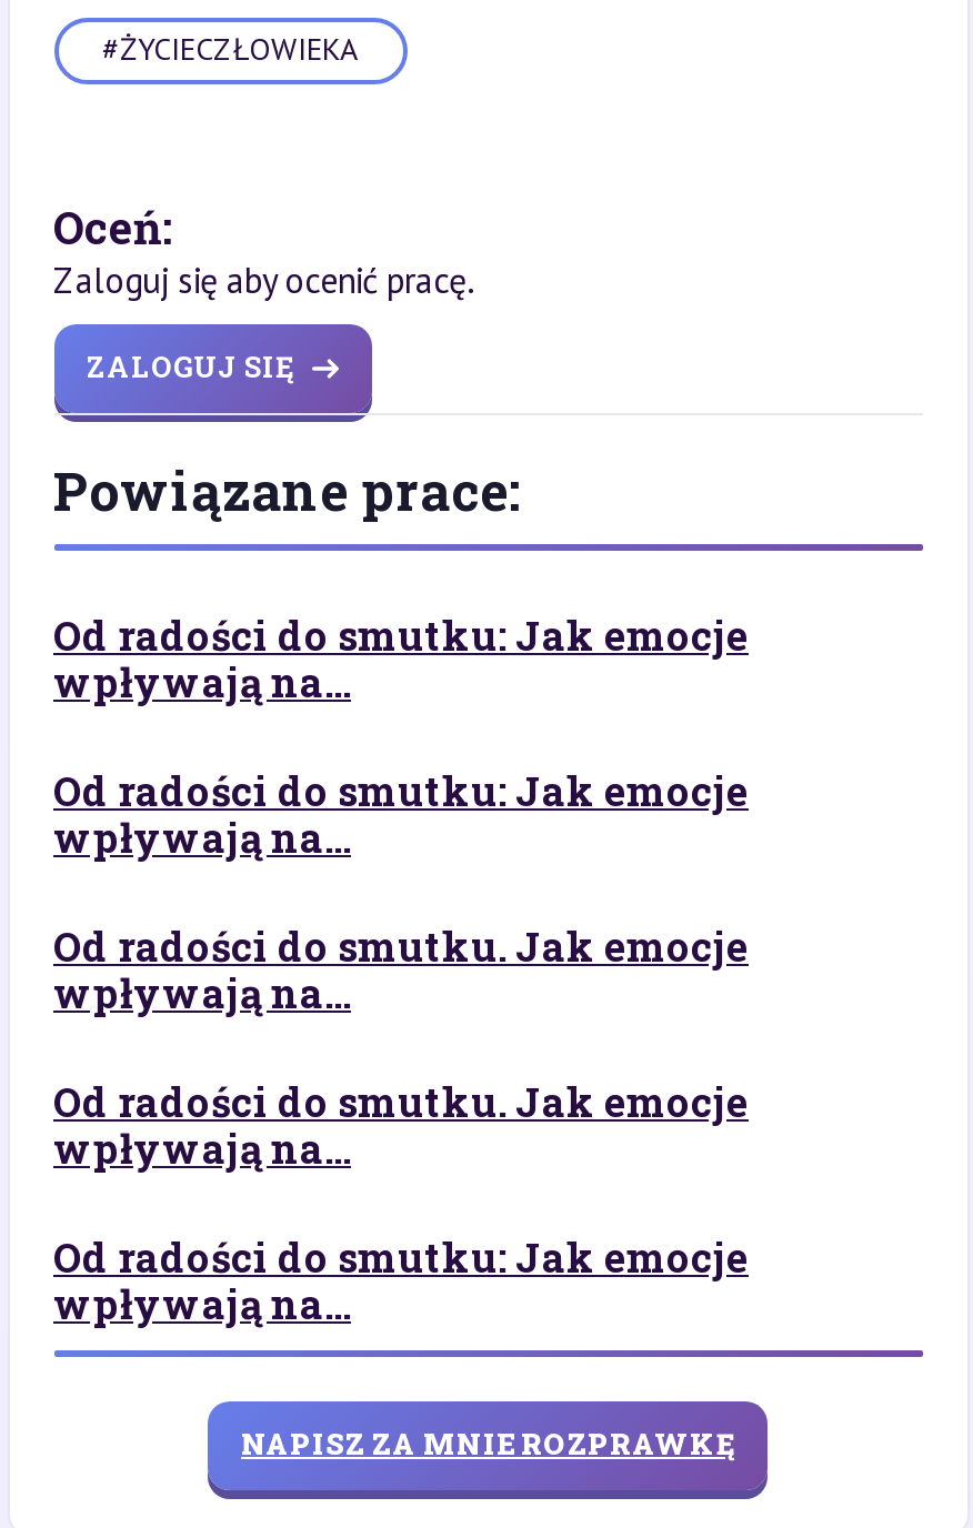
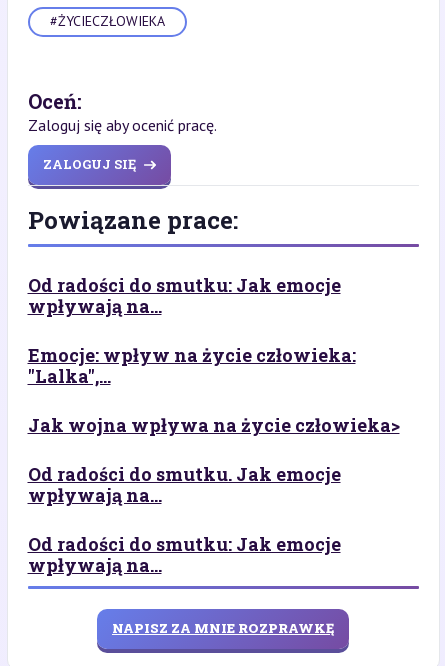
[53,764,749,864] Od radości do smutku: Jak emocje | wpływają na... -> [27,343,355,388] Emocje: wpływ na życie człowieka: | "Lalka",...
[53,919,749,1019] Od radości do smutku. Jak emocje | wpływają na... -> [27,413,399,437] Jak wojna wpływa na życie człowieka>

